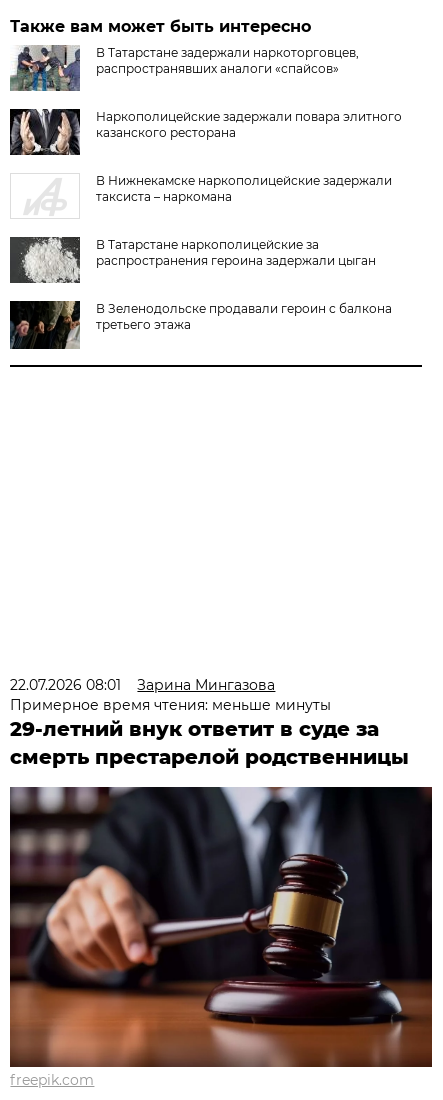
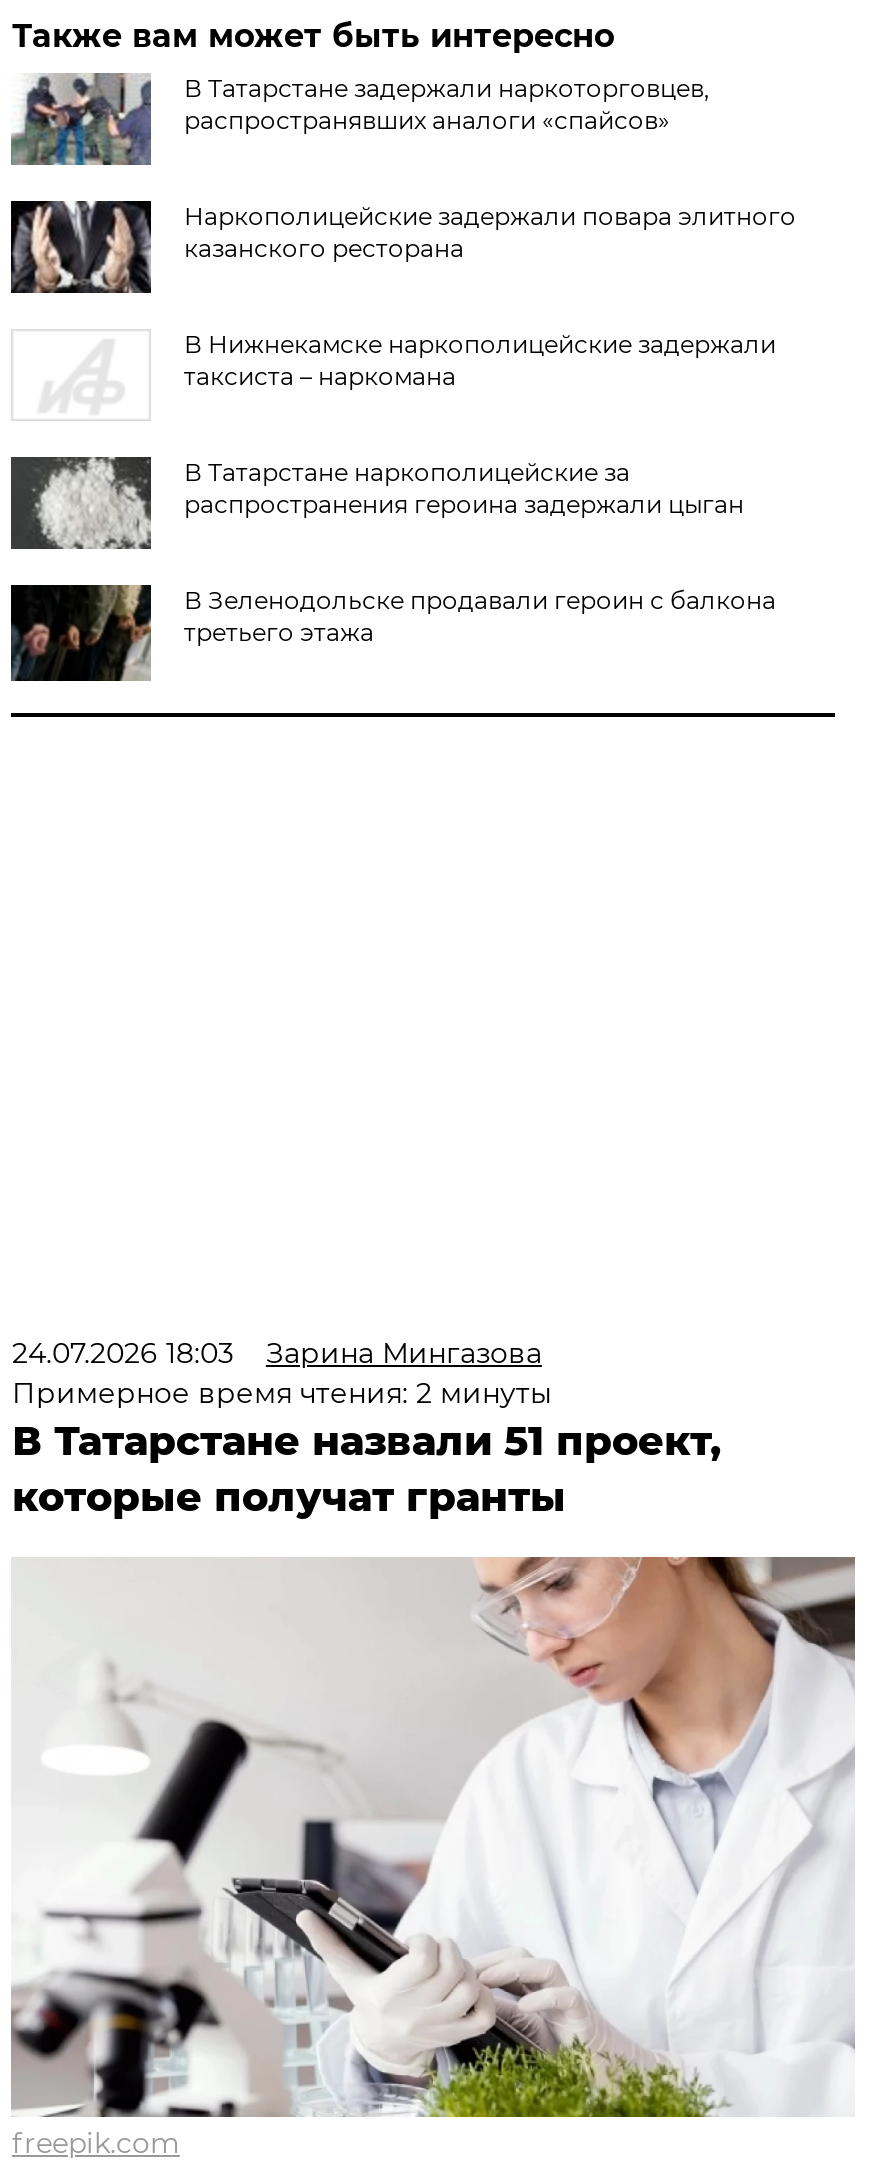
[10,676,275,694] 22.07.2026 08:01 Зарина Мингазова -> [12,1335,542,1371] 24.07.2026 18:03 Зарина Мингазова
[10,696,409,769] Примерное время чтения: меньше минуты | 29-летний внук ответит в суде за | смерть престарелой родственницы -> [12,1375,722,1521] Примерное время чтения: 2 минуты | В Татарстане назвали 51 проект, | которые получат гранты
[9,786,433,1068] [image] -> [11,1555,857,2119] [image]

